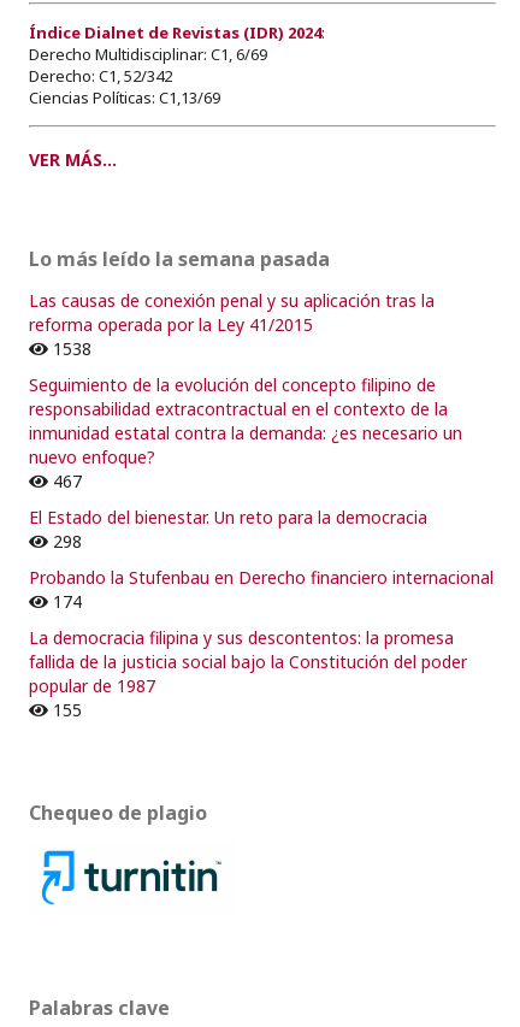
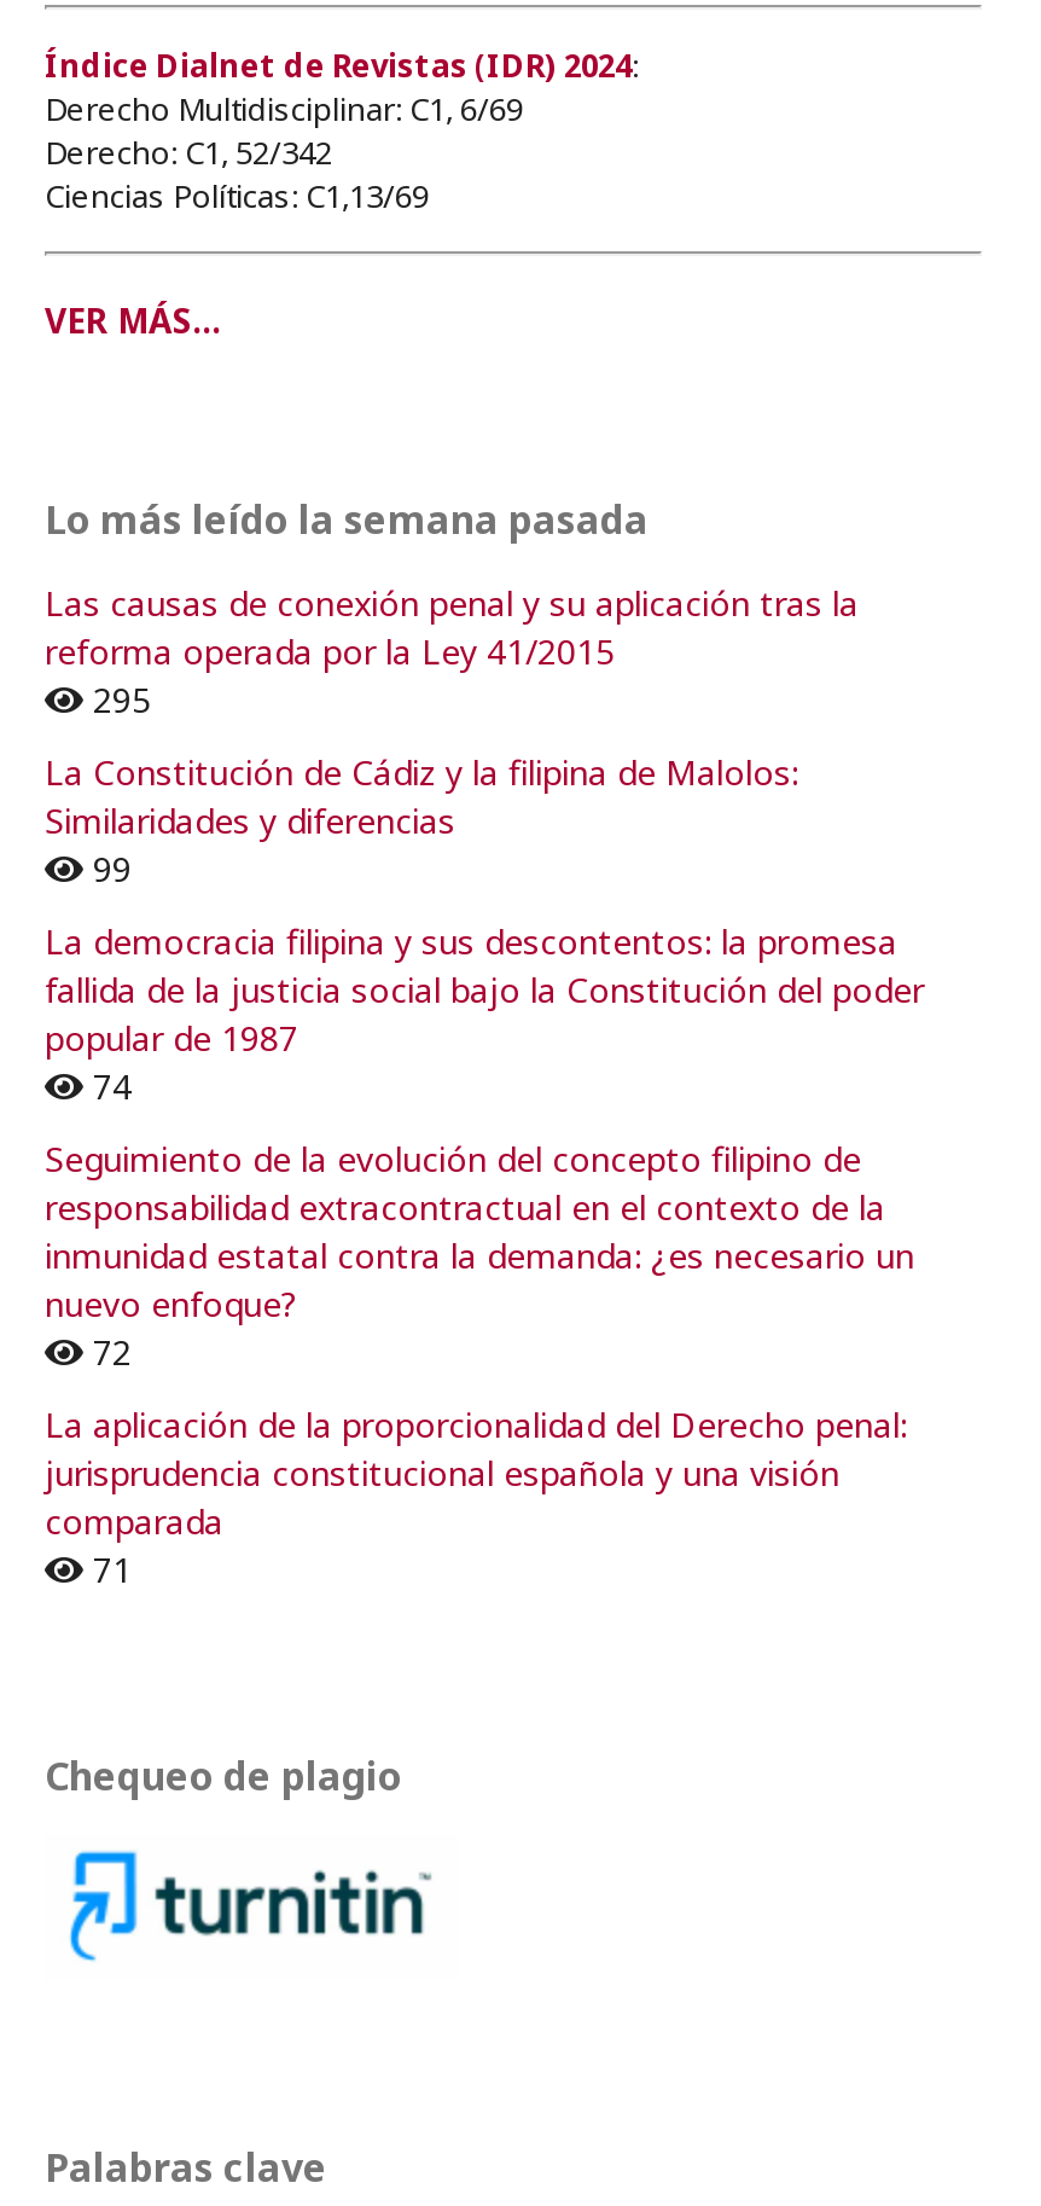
[48,337,91,360] 1538 -> [45,676,798,1109] 295 | La Constitución de Cádiz y la filipina de Malolos: | Similaridades y diferencias | 99 | 74
moved [29,373,462,468] -> [45,1135,914,1326]: Seguimiento de la evolución del concepto filipino de | responsabilidad extracontractual en el contexto de la | inmunidad estatal contra la demanda: ¿es necesario un | nuevo enfoque?
[29,469,494,721] 467 | El Estado del bienestar. Un reto para la democracia | 298 | Probando la Stufenbau en Derecho financiero internacional | 174 | 155 -> [45,1329,907,1592] 72 | La aplicación de la proporcionalidad del Derecho penal: | jurisprudencia constitucional española y una visión | comparada | 71
moved [29,626,467,697] -> [45,918,924,1060]: La democracia filipina y sus descontentos: la promesa | fallida de la justicia social bajo la Constitución del poder | popular de 1987

